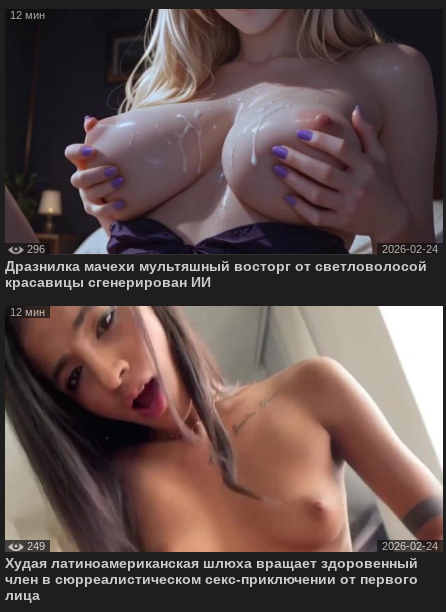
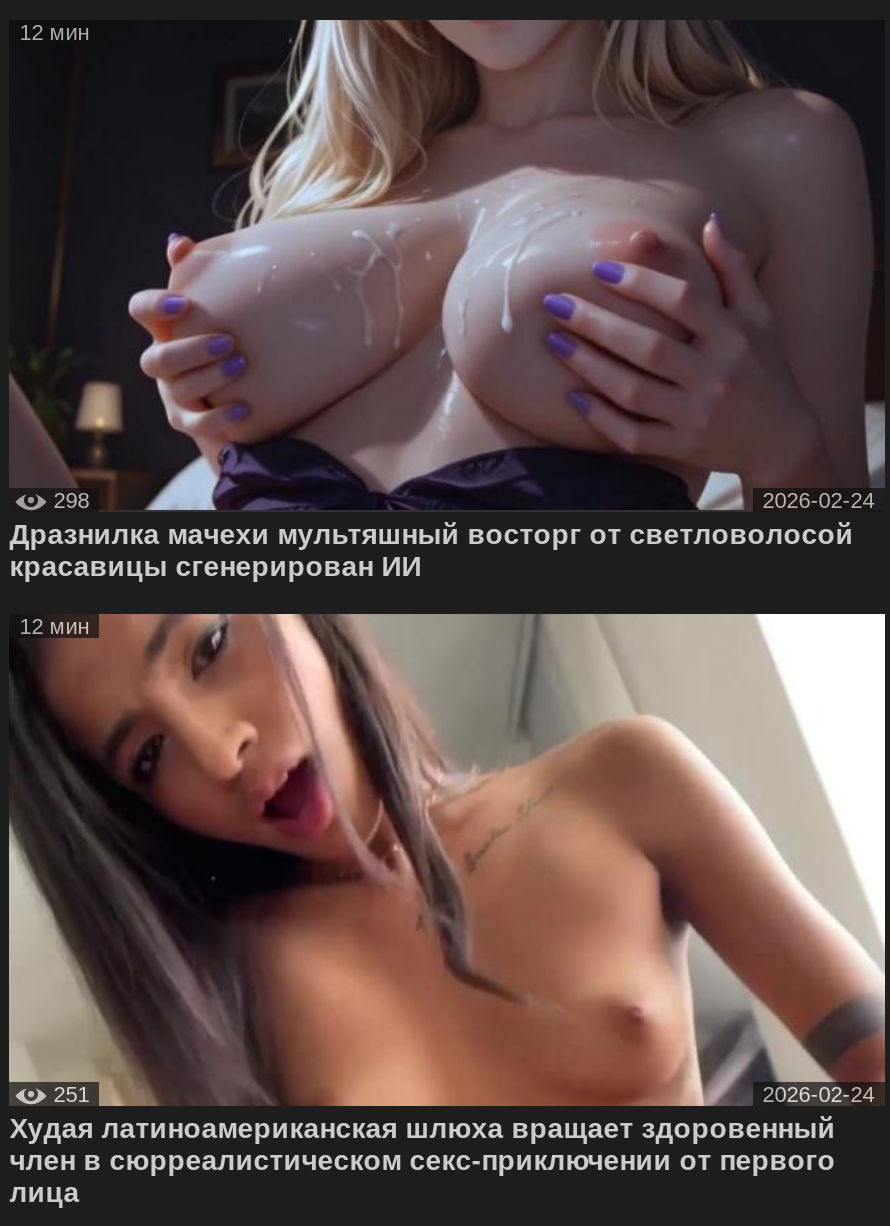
[27,243,45,255] 296 -> [53,488,89,512] 298
[27,540,45,552] 249 -> [53,1082,89,1106] 251

